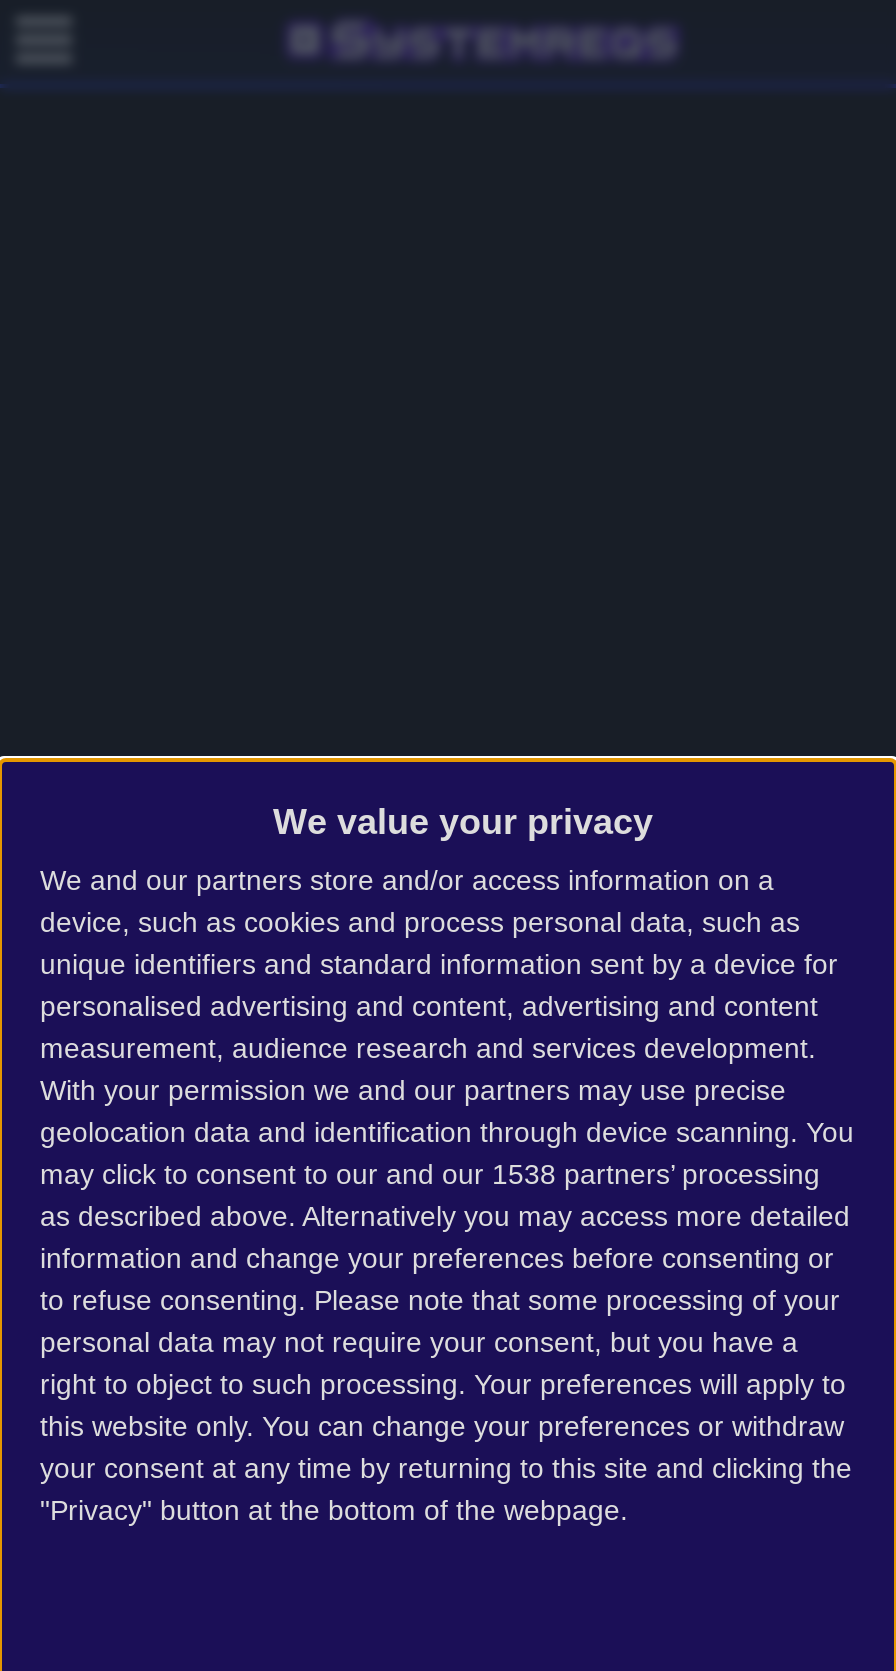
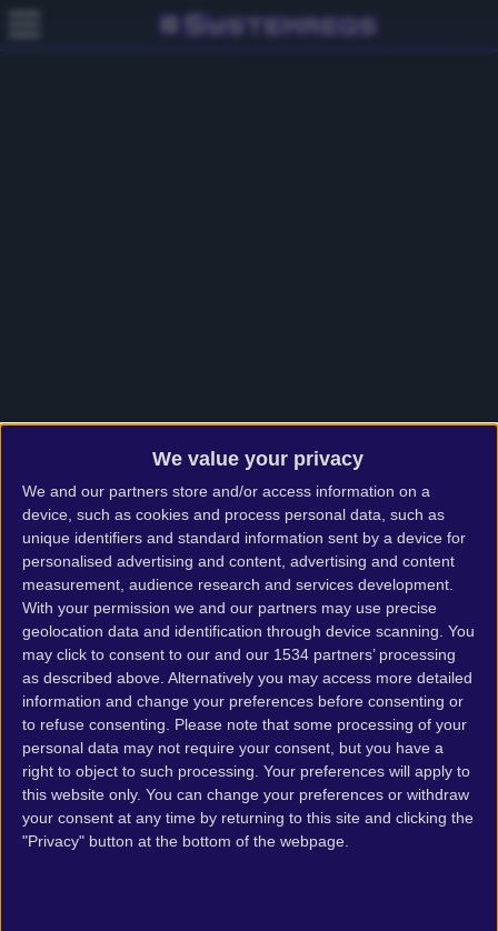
[40,1158,820,1190] may click to consent to our and our 1538 partners’ processing -> [22,645,456,663] may click to consent to our and our 1534 partners’ processing

